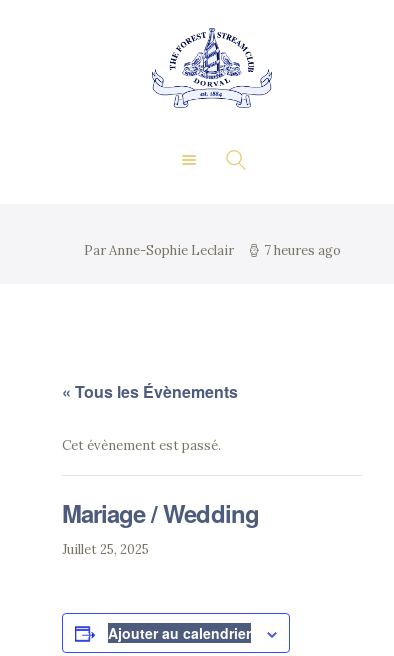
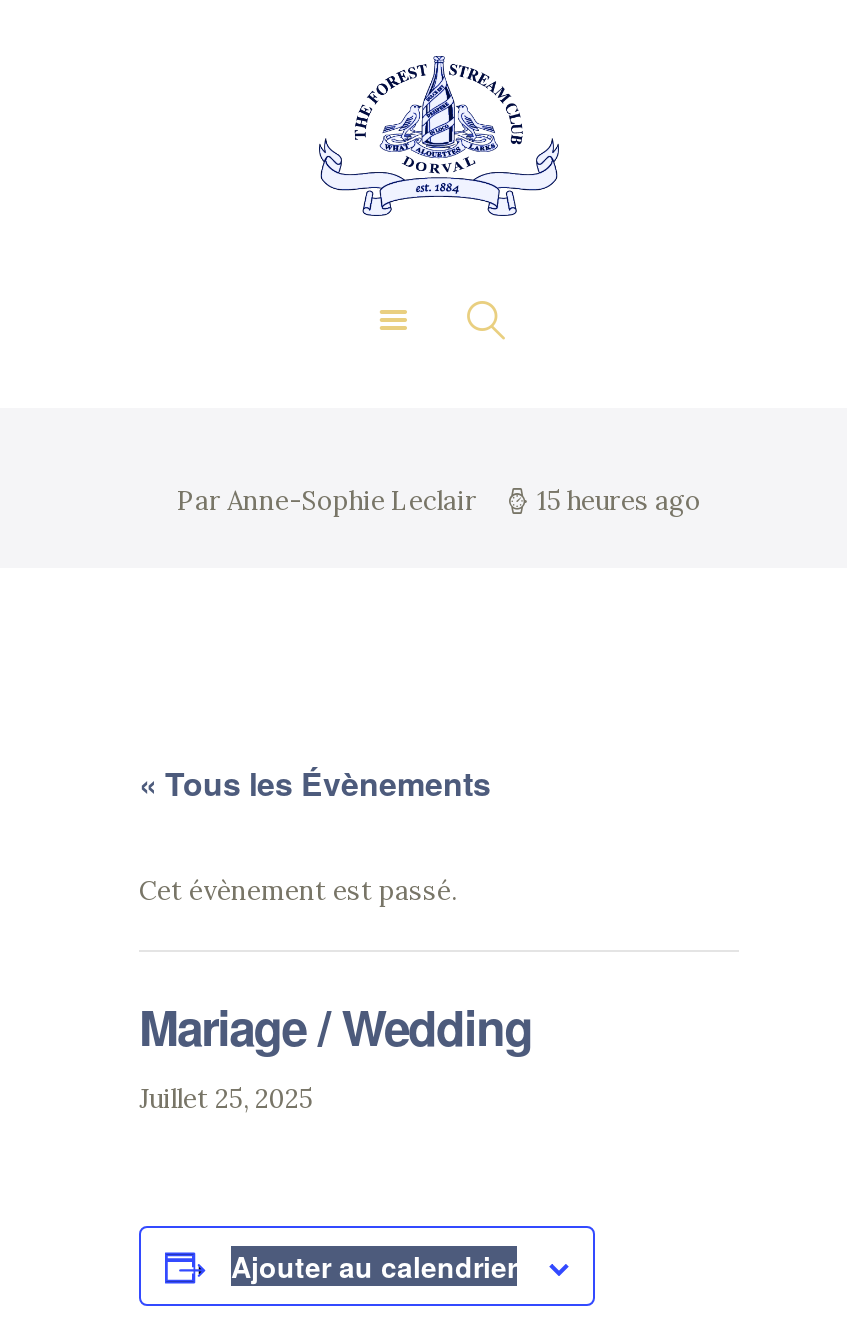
[83,242,340,259] Par Anne-Sophie Leclair 7 heures ago -> [177,484,701,518] Par Anne-Sophie Leclair 15 heures ago

